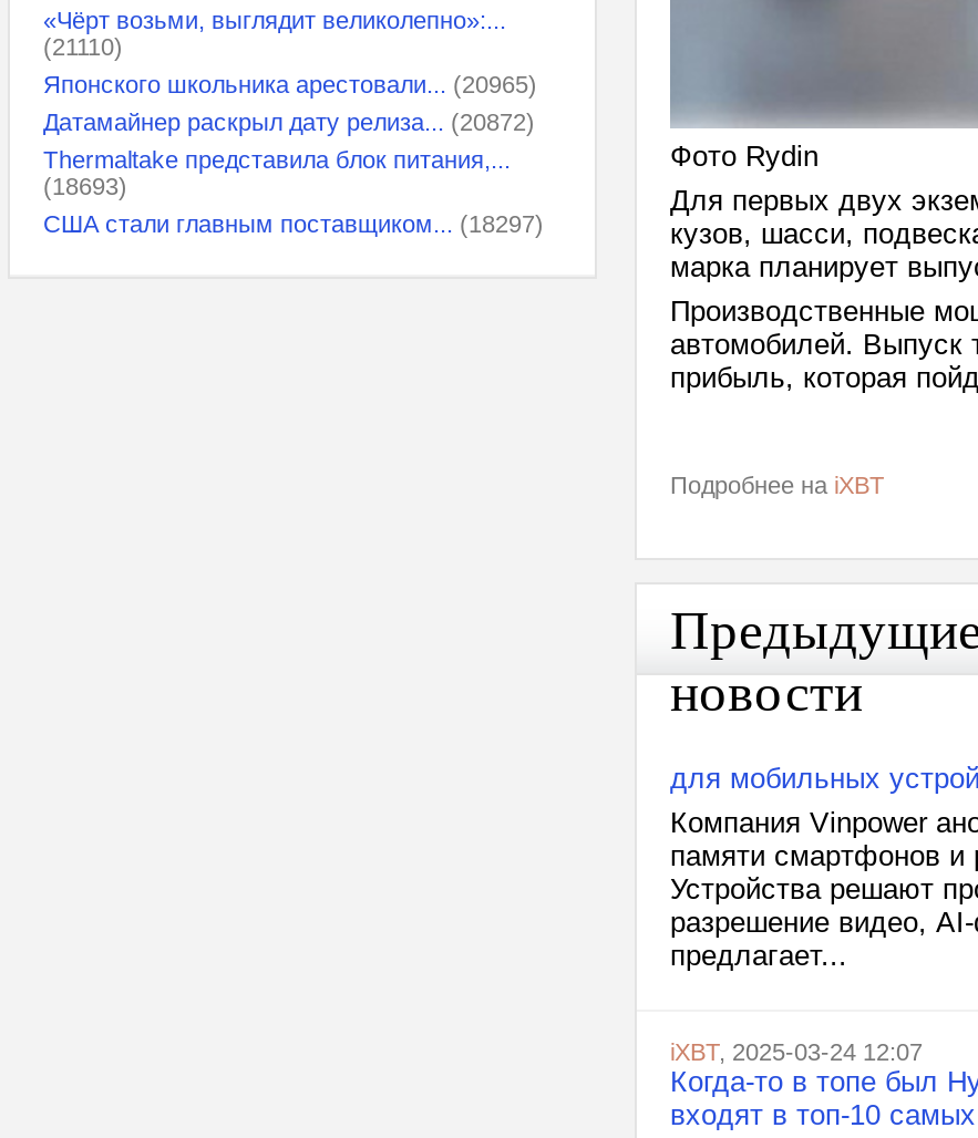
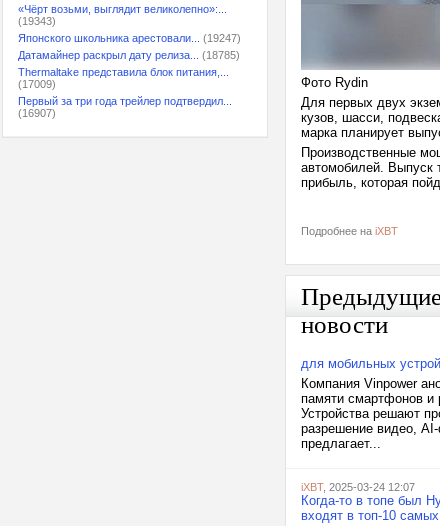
[43,33,123,60] (21110) -> [18,15,56,27] (19343)
[43,71,537,97] Японского школьника арестовали... (20965) -> [18,32,241,44] Японского школьника арестовали... (19247)
[43,108,535,135] Датамайнер раскрыл дату релиза... (20872) -> [18,49,240,61] Датамайнер раскрыл дату релиза... (18785)
[43,173,544,237] (18693) | США стали главным поставщиком... (18297) -> [18,78,232,119] (17009) | Первый за три года трейлер подтвердил... | (16907)

